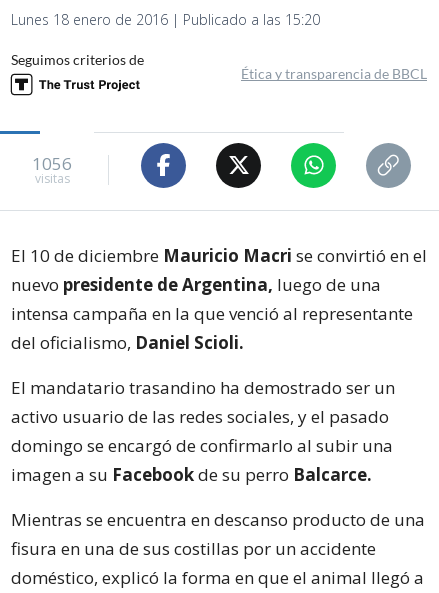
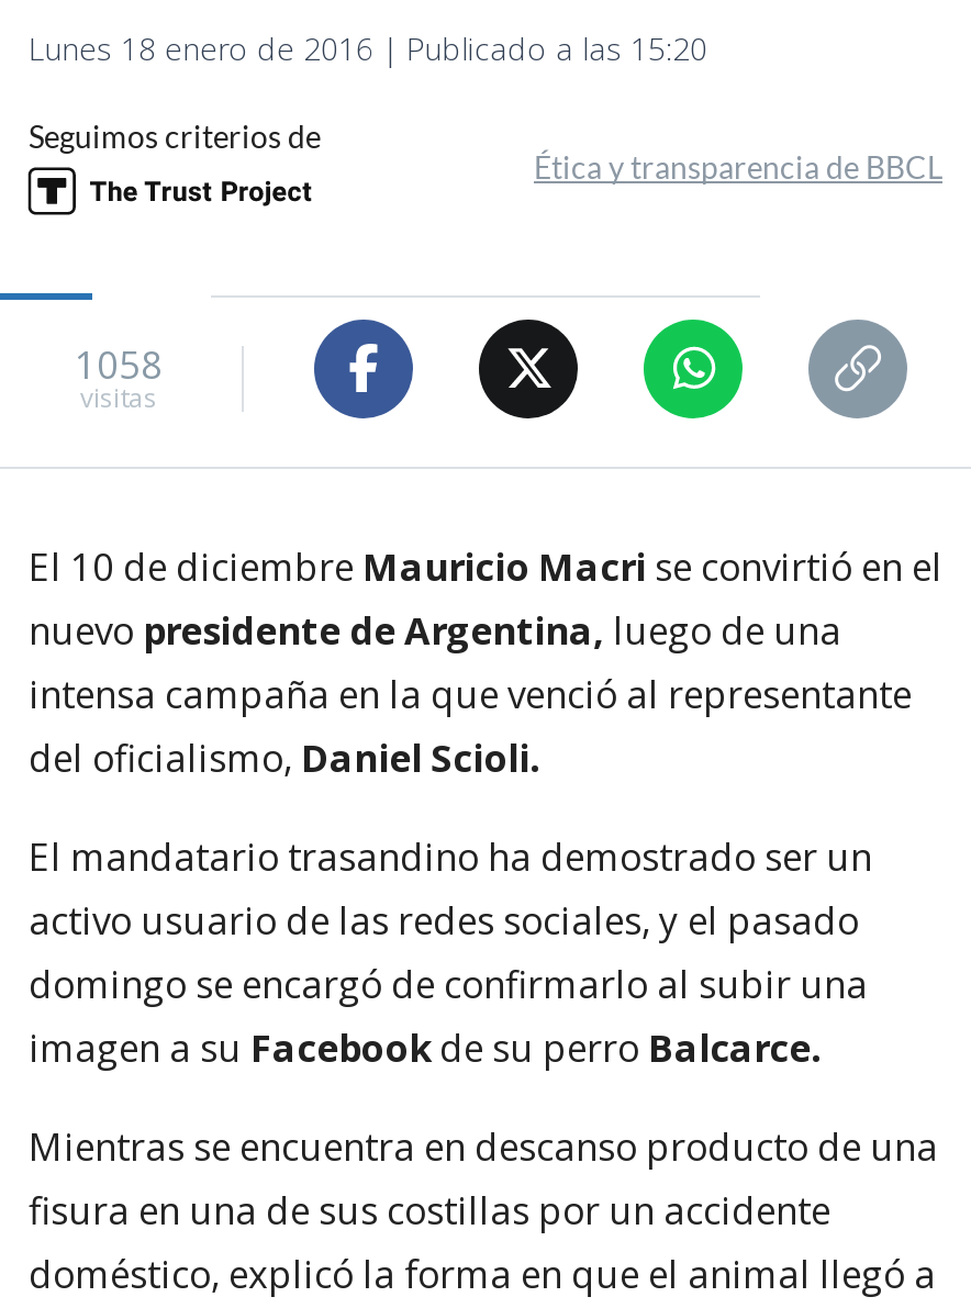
[32,152,72,175] 1056 -> [75,340,163,391] 1058

